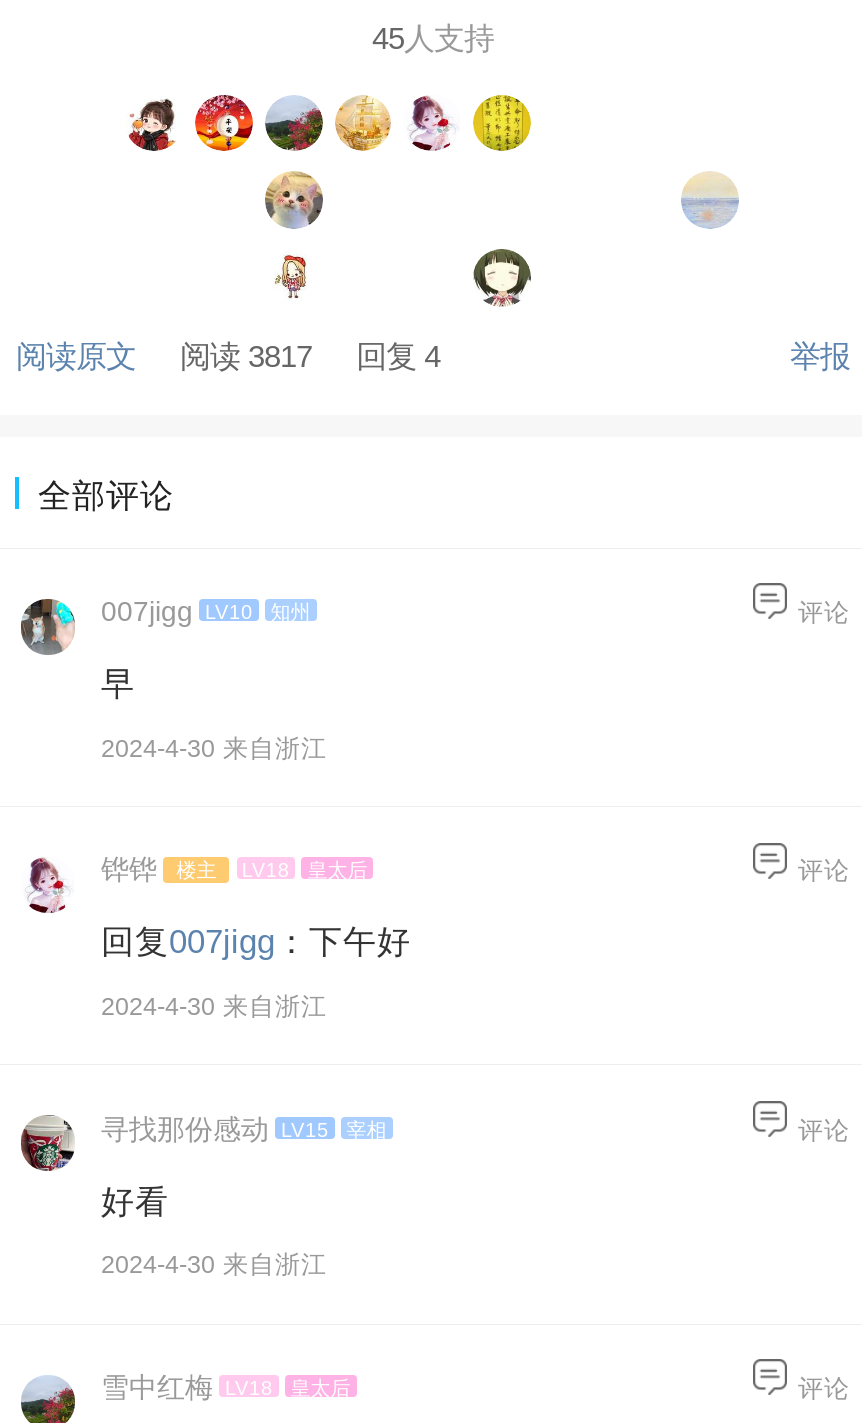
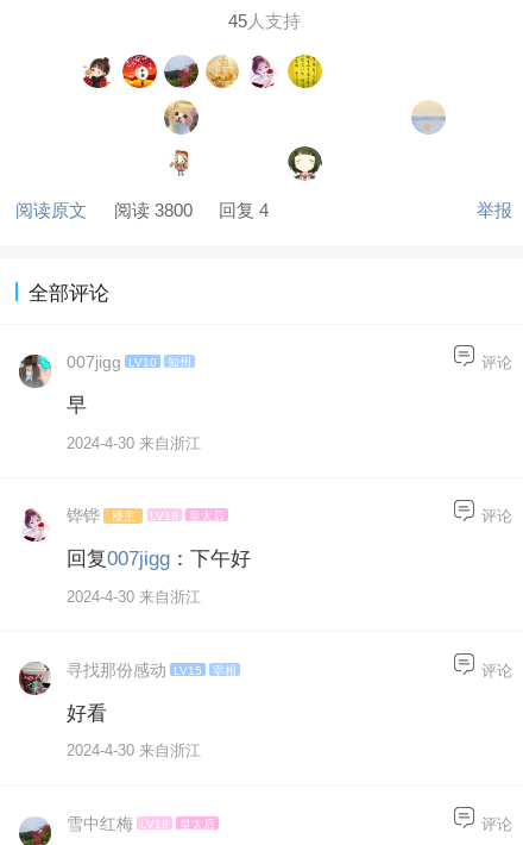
[16,339,440,373] 阅读原文 阅读 3817 回复 4 -> [16,200,268,220] 阅读原文 阅读 3800 回复 4

